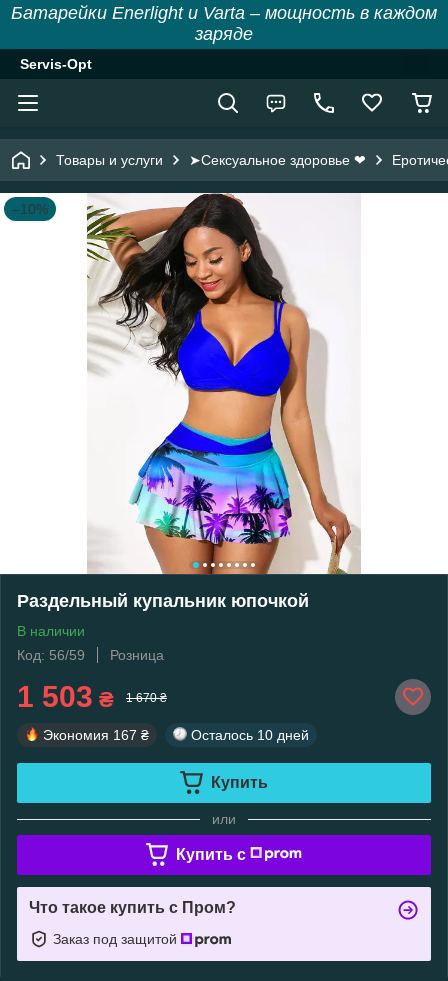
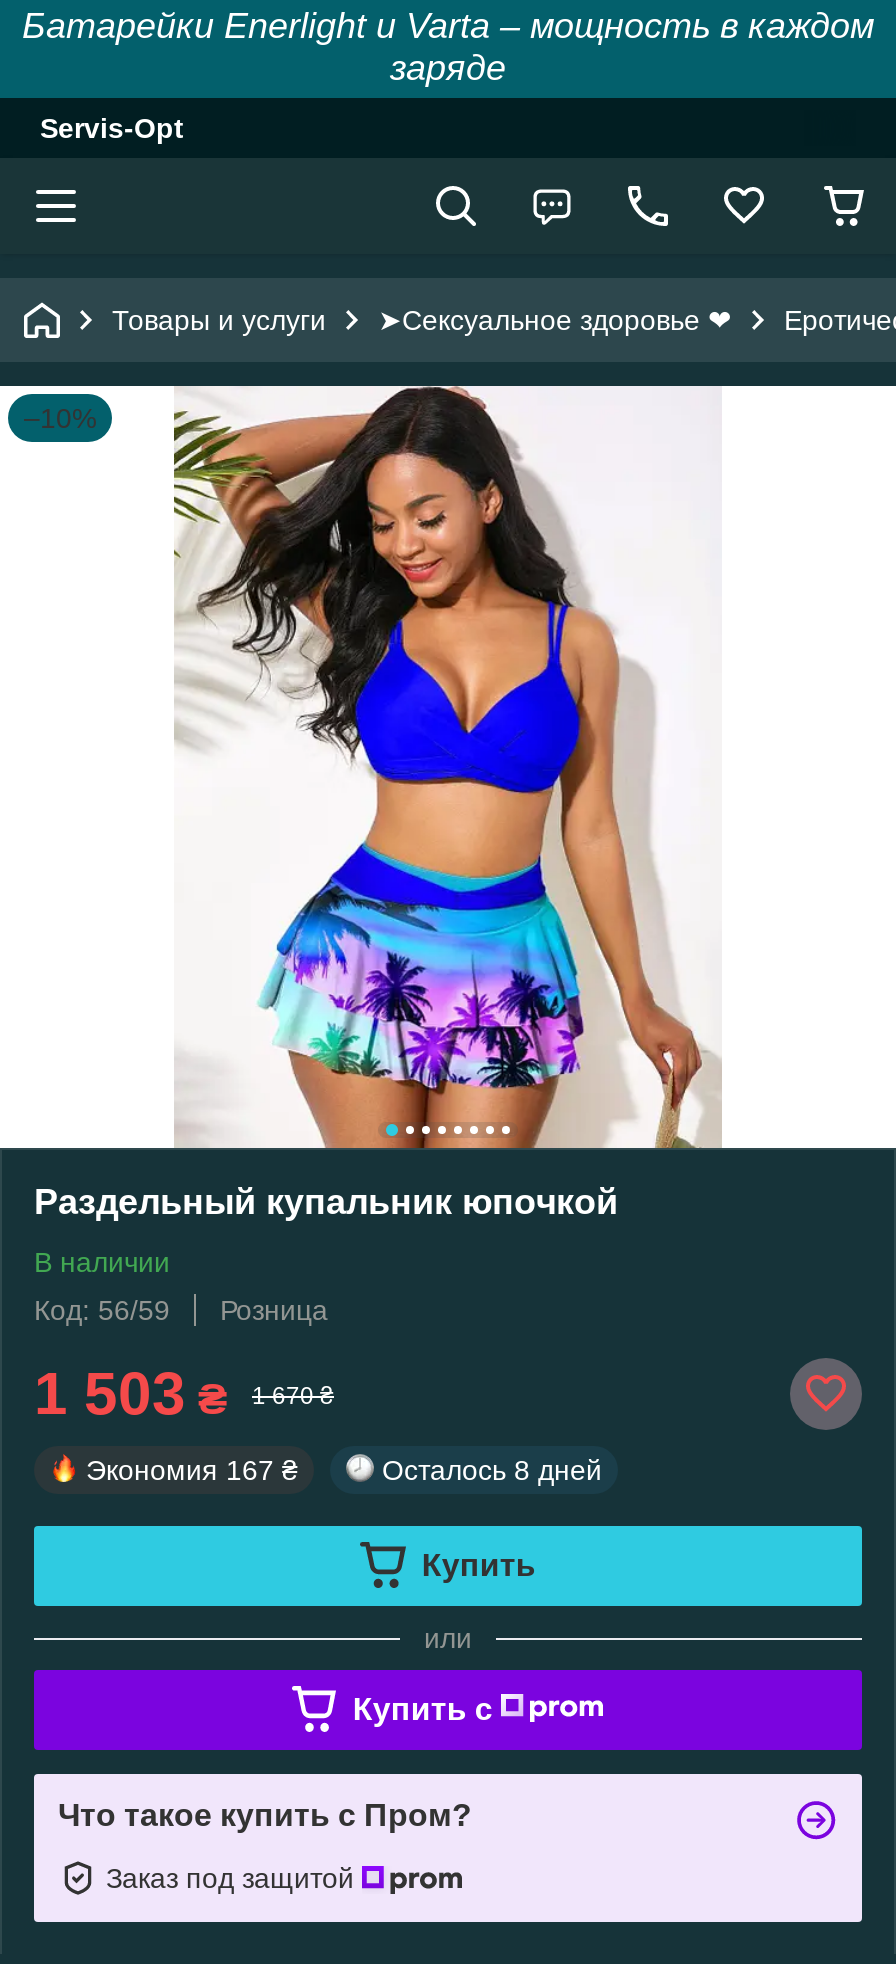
[191,727,309,743] Осталось 10 дней -> [382,1454,602,1486] Осталось 8 дней

